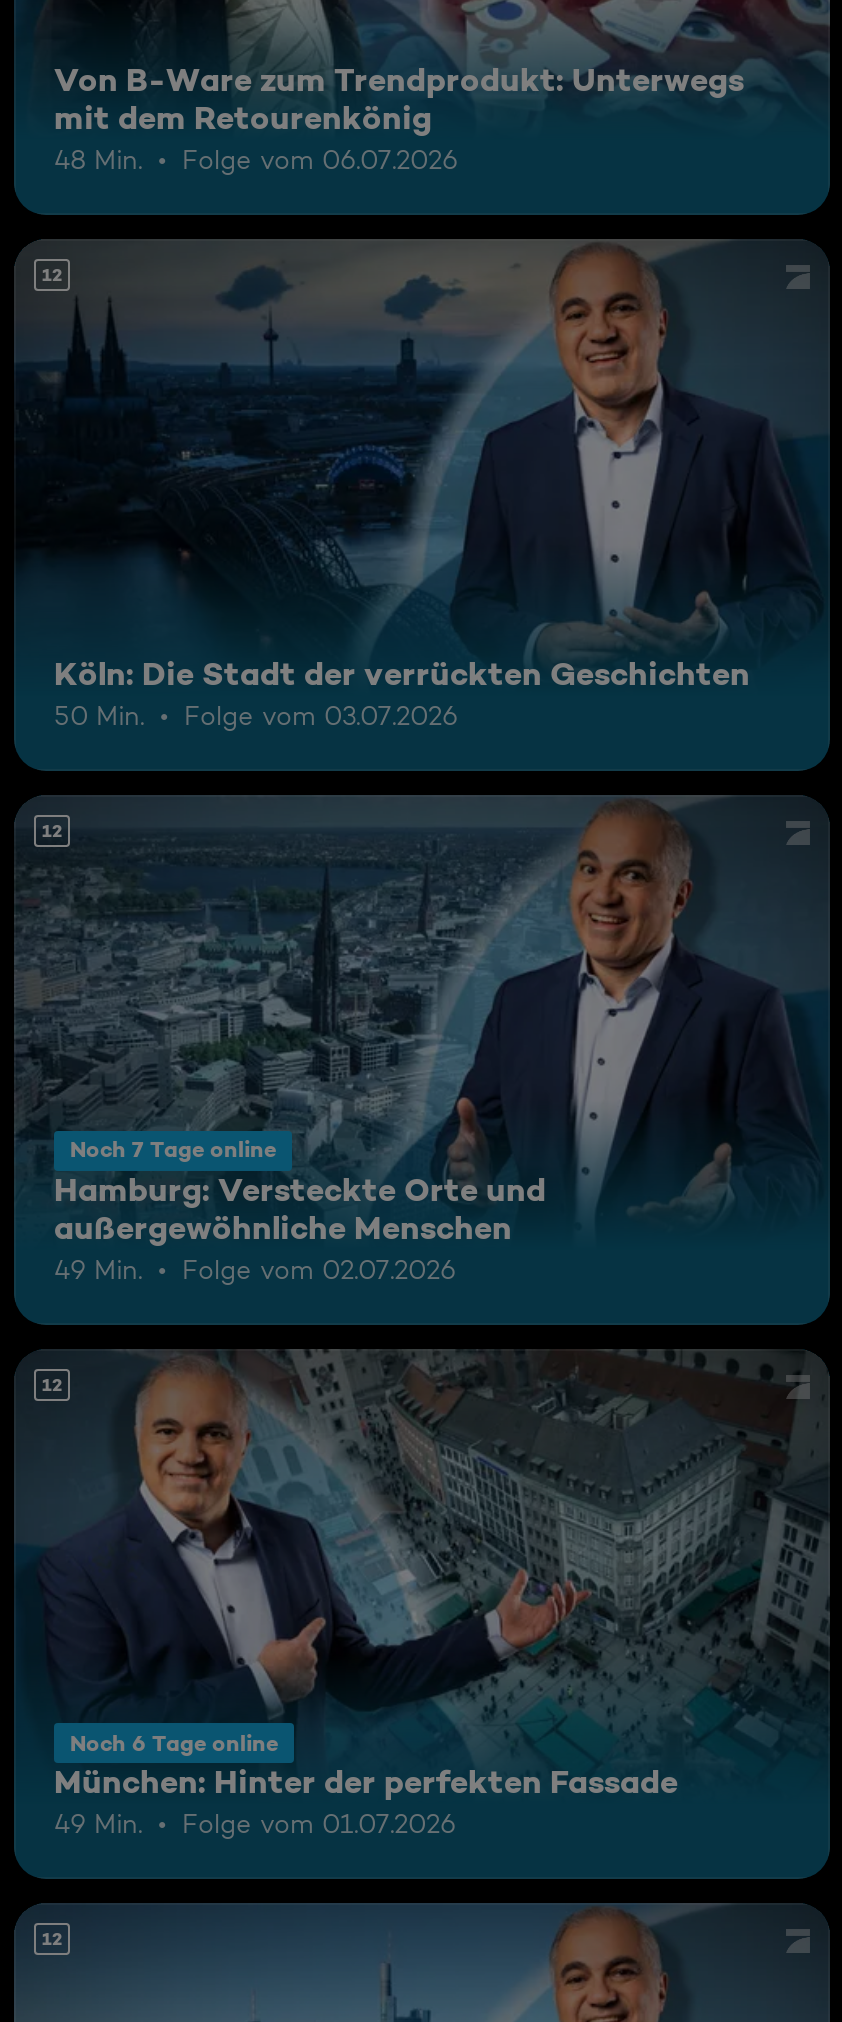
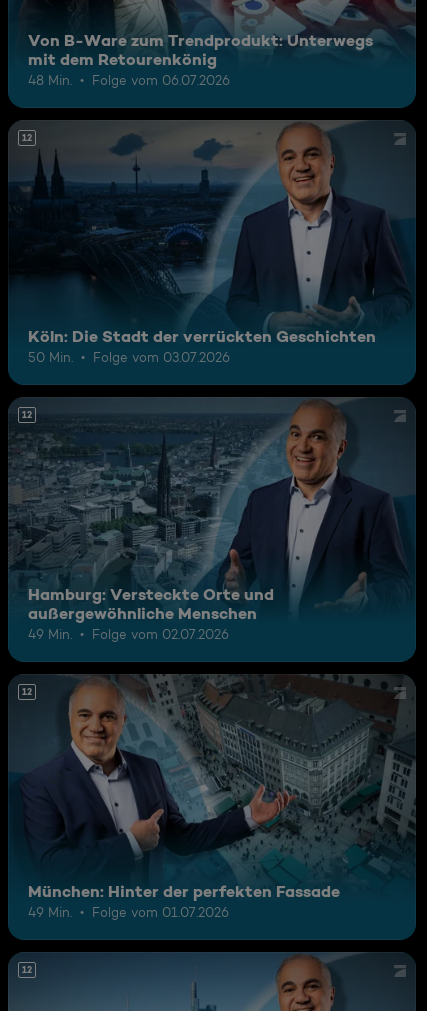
[70,1136,276,1164] Noch 7 Tage online -> none
[70,1728,278,1756] Noch 6 Tage online -> none

